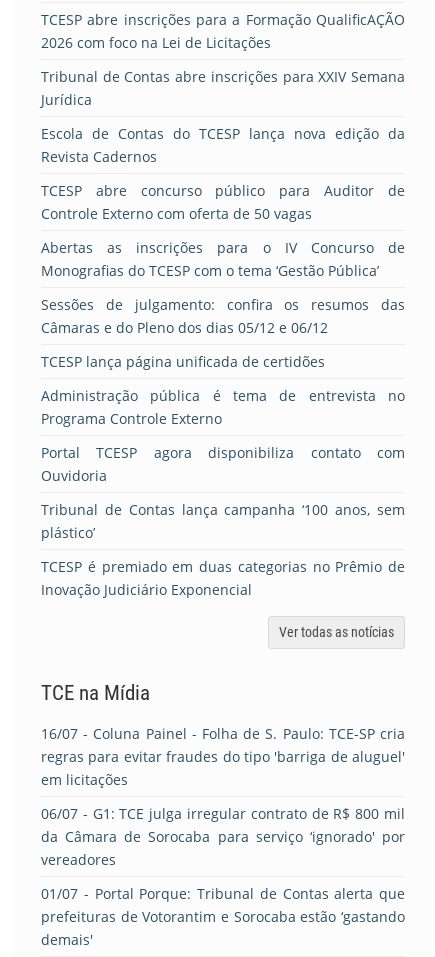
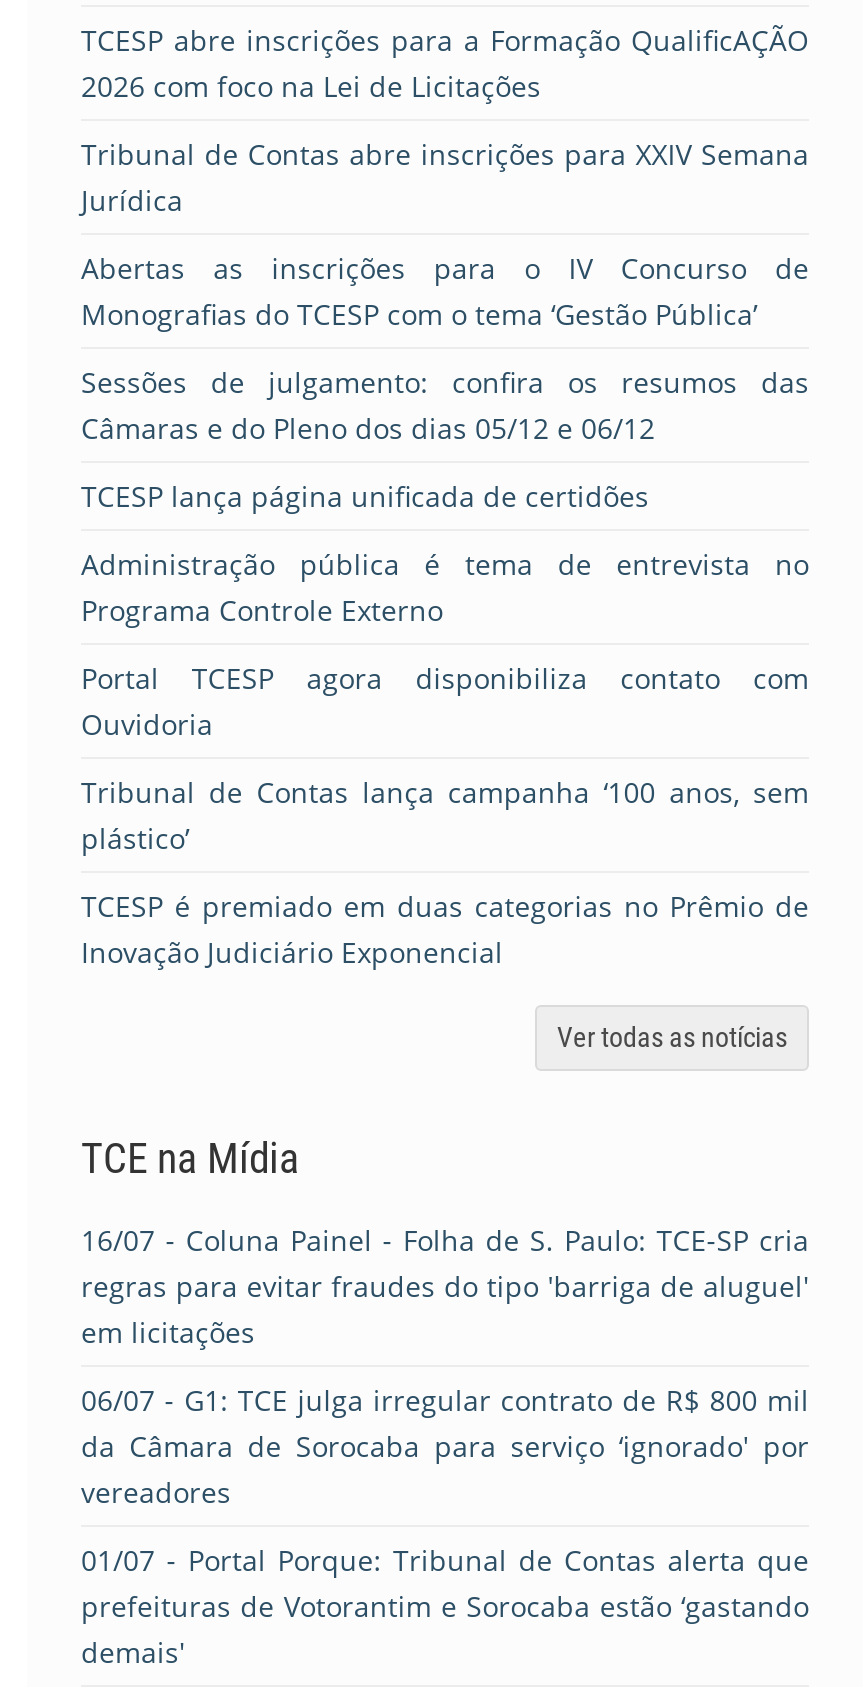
[41,124,405,223] Escola de Contas do TCESP lança nova edição da | Revista Cadernos | TCESP abre concurso público para Auditor de | Controle Externo com oferta de 50 vagas -> none

